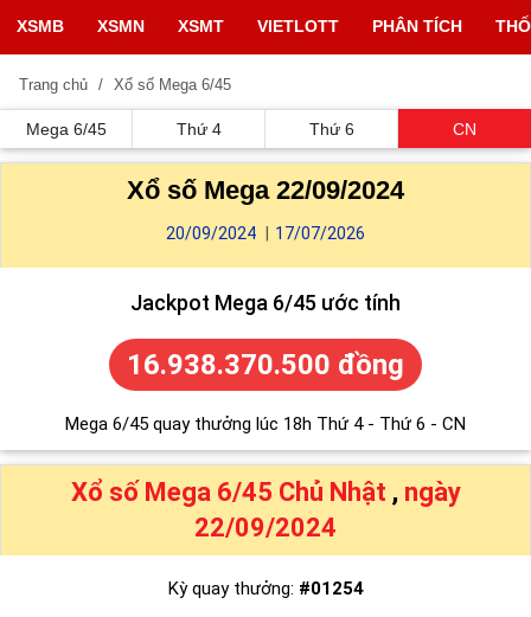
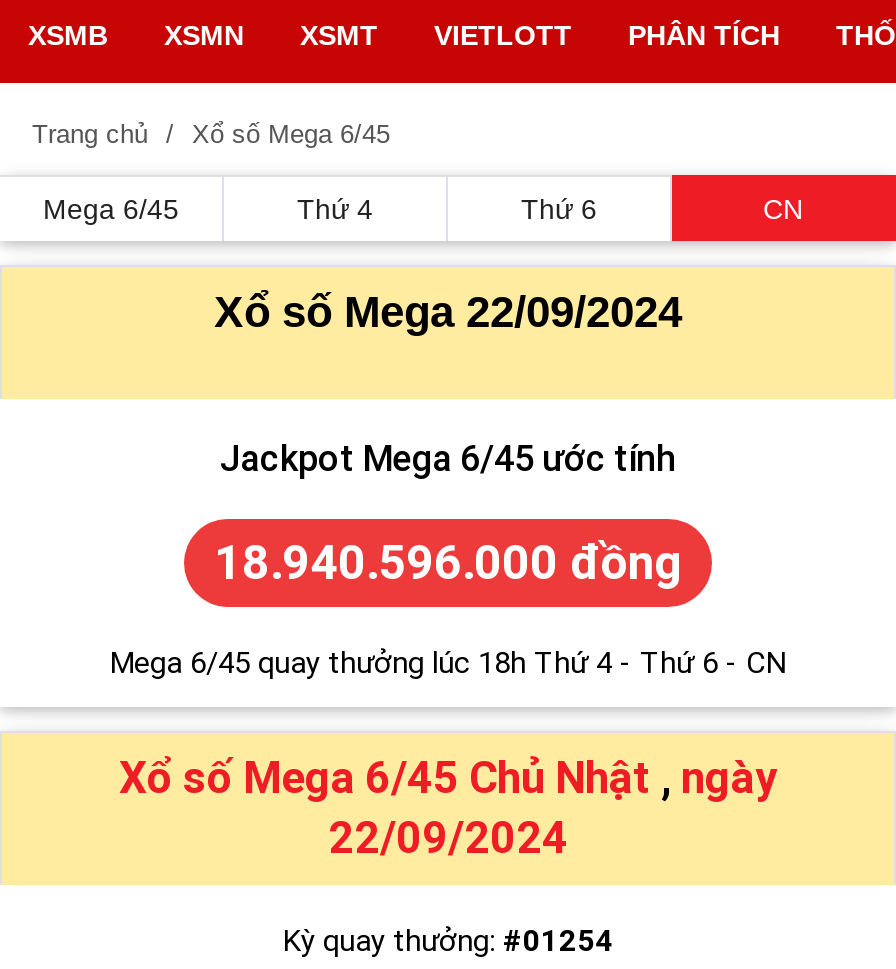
[166,224,365,243] 20/09/2024 | 17/07/2026 -> none
[127,348,404,381] 16.938.370.500 đồng -> [214,535,682,591] 18.940.596.000 đồng

